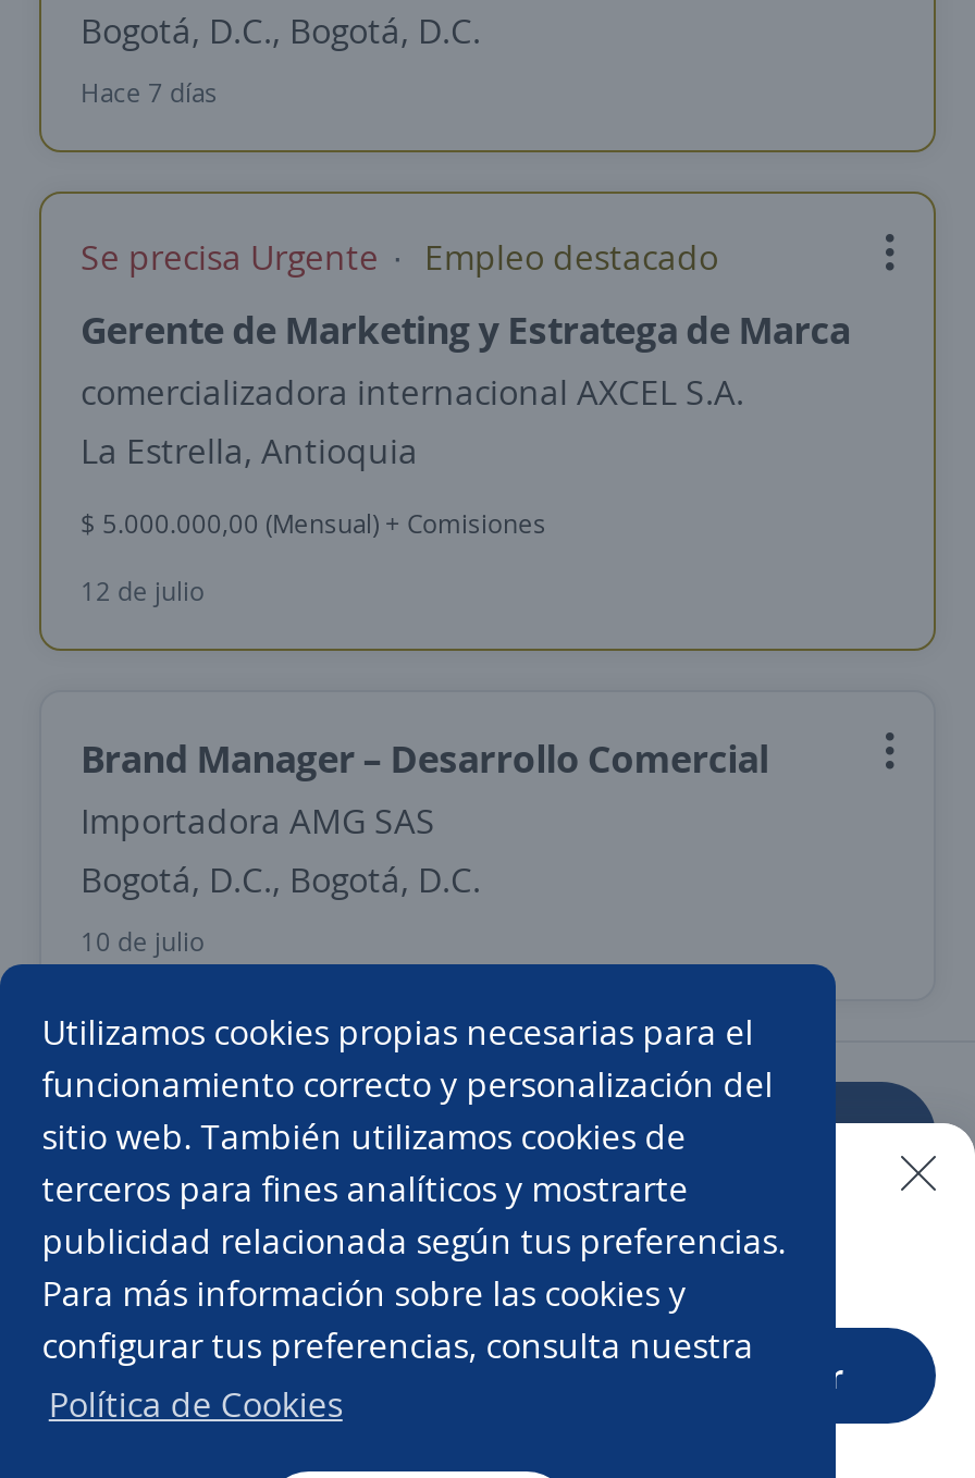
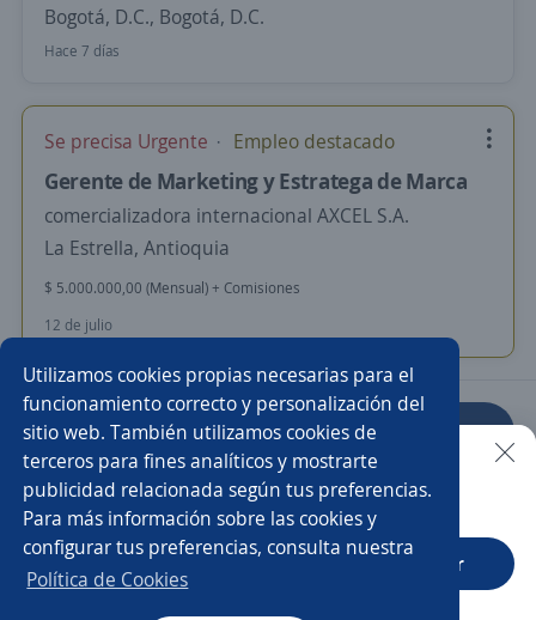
[81,731,769,960] Brand Manager – Desarrollo Comercial | Importadora AMG SAS | Bogotá, D.C., Bogotá, D.C. | 10 de julio -> none

